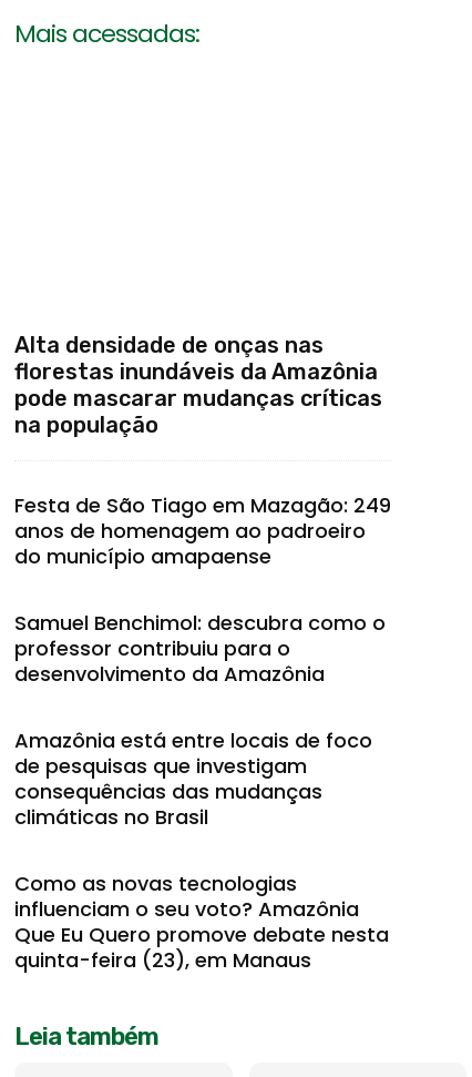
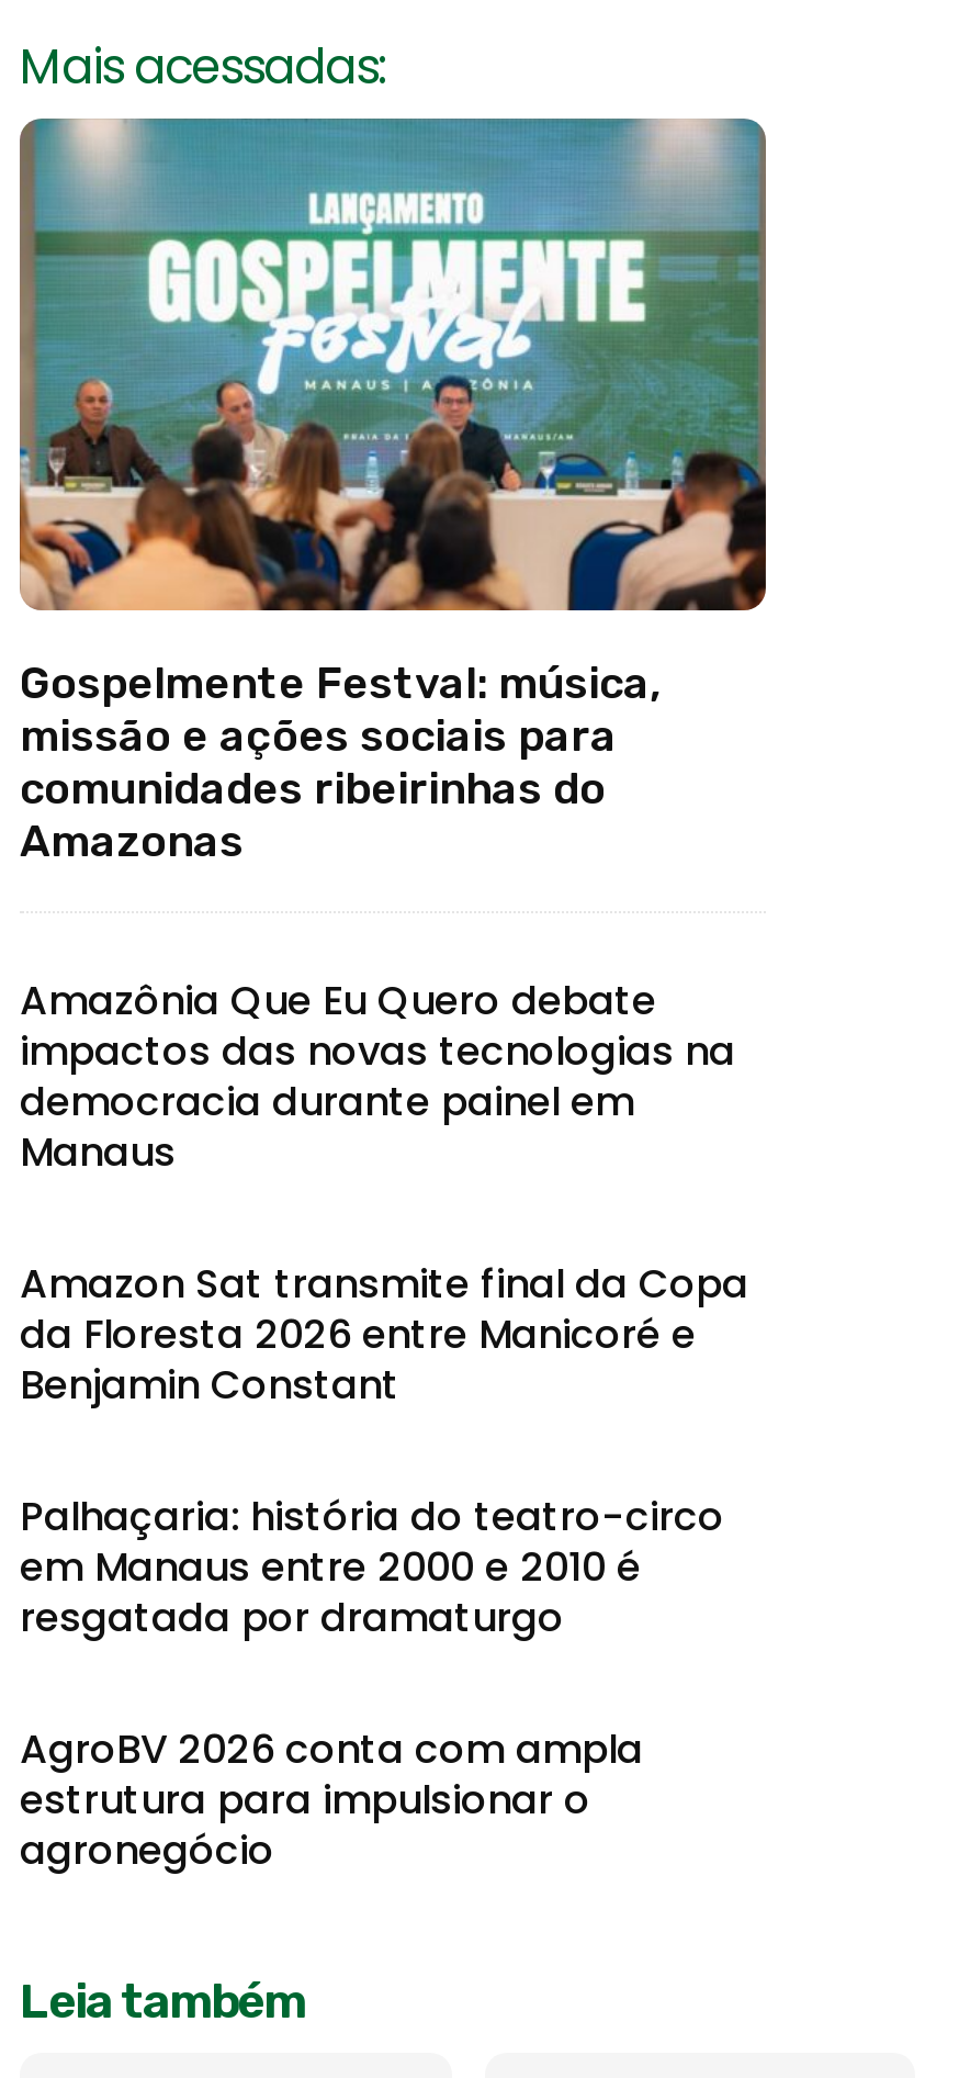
none -> [18,116,768,613] [image]
[14,332,382,438] Alta densidade de onças nas | florestas inundáveis da Amazônia | pode mascarar mudanças críticas | na população -> [20,656,661,867] Gospelmente Festval: música, | missão e ações sociais para | comunidades ribeirinhas do | Amazonas
[14,491,391,570] Festa de São Tiago em Mazagão: 249 | anos de homenagem ao padroeiro | do município amapaense -> [20,973,735,1179] Amazônia Que Eu Quero debate | impactos das novas tecnologias na | democracia durante painel em | Manaus
[14,609,386,688] Samuel Benchimol: descubra como o | professor contribuiu para o | desenvolvimento da Amazônia -> [20,1256,748,1412] Amazon Sat transmite final da Copa | da Floresta 2026 entre Manicoré e | Benjamin Constant
[14,727,372,831] Amazônia está entre locais de foco | de pesquisas que investigam | consequências das mudanças | climáticas no Brasil -> [20,1489,724,1644] Palhaçaria: história do teatro-circo | em Manaus entre 2000 e 2010 é | resgatada por dramaturgo
[14,870,389,974] Como as novas tecnologias | influenciam o seu voto? Amazônia | Que Eu Quero promove debate nesta | quinta-feira (23), em Manaus -> [20,1721,643,1877] AgroBV 2026 conta com ampla | estrutura para impulsionar o | agronegócio

